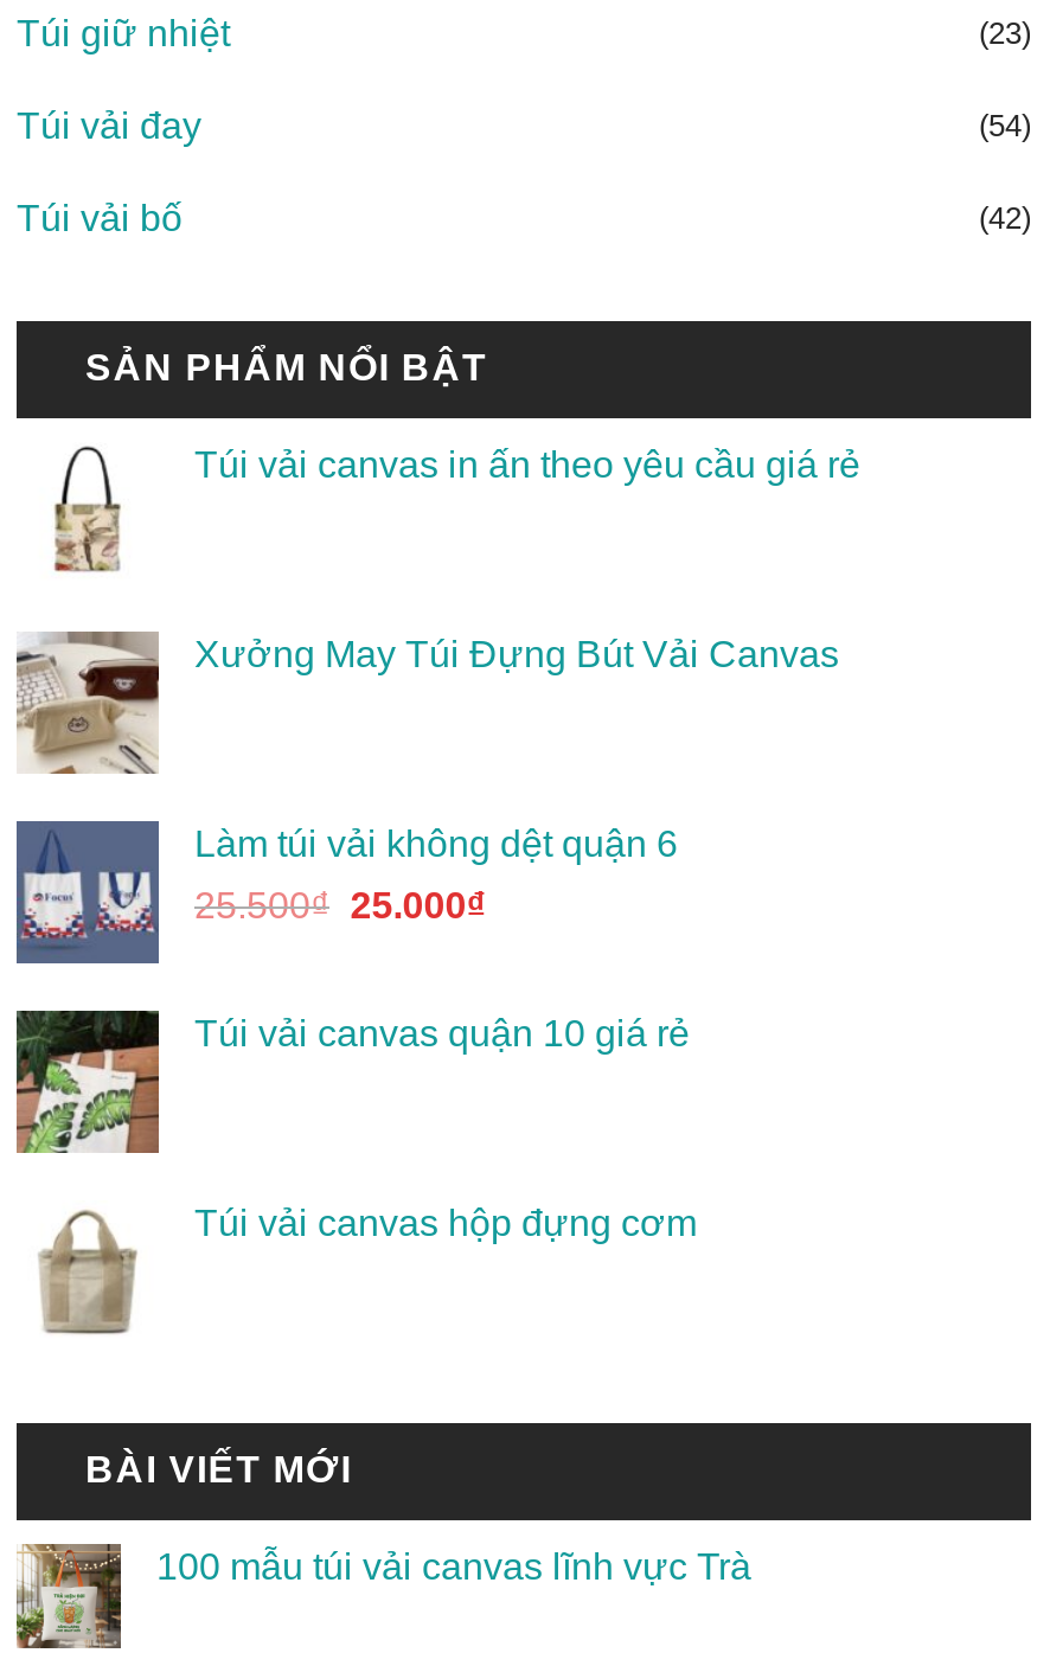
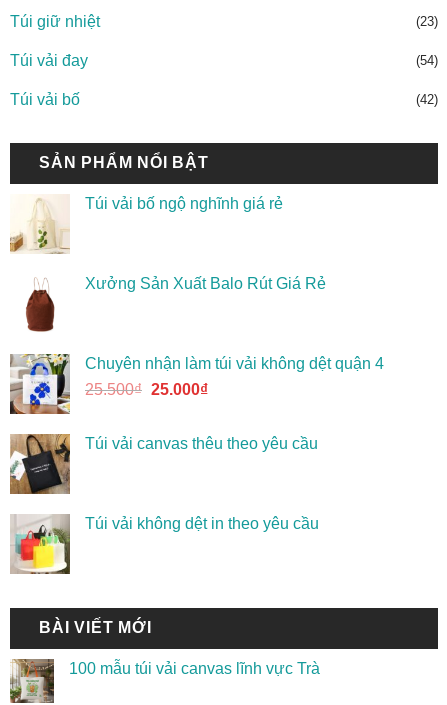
[17,444,860,584] [image] | Túi vải canvas in ấn theo yêu cầu giá rẻ -> [9,195,283,255] [image] | Túi vải bố ngộ nghĩnh giá rẻ
[14,629,839,776] [image] | Xưởng May Túi Đựng Bút Vải Canvas -> [10,274,326,334] [image] | Xưởng Sản Xuất Balo Rút Giá Rẻ
[14,819,678,966] [image] | Làm túi vải không dệt quận 6 -> [9,353,384,415] [image] | Chuyên nhận làm túi vải không dệt quận 4
[14,1008,690,1155] [image] | Túi vải canvas quận 10 giá rẻ -> [9,433,318,495] [image] | Túi vải canvas thêu theo yêu cầu
[17,1200,697,1343] [image] | Túi vải canvas hộp đựng cơm -> [9,513,319,575] [image] | Túi vải không dệt in theo yêu cầu

